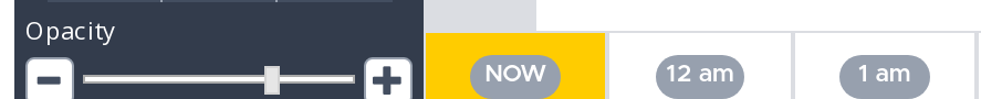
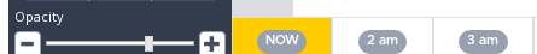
[666,62,734,86] 12 am -> [367,34,398,47] 2 am
[858,62,911,86] 1 am -> [467,34,499,47] 3 am

